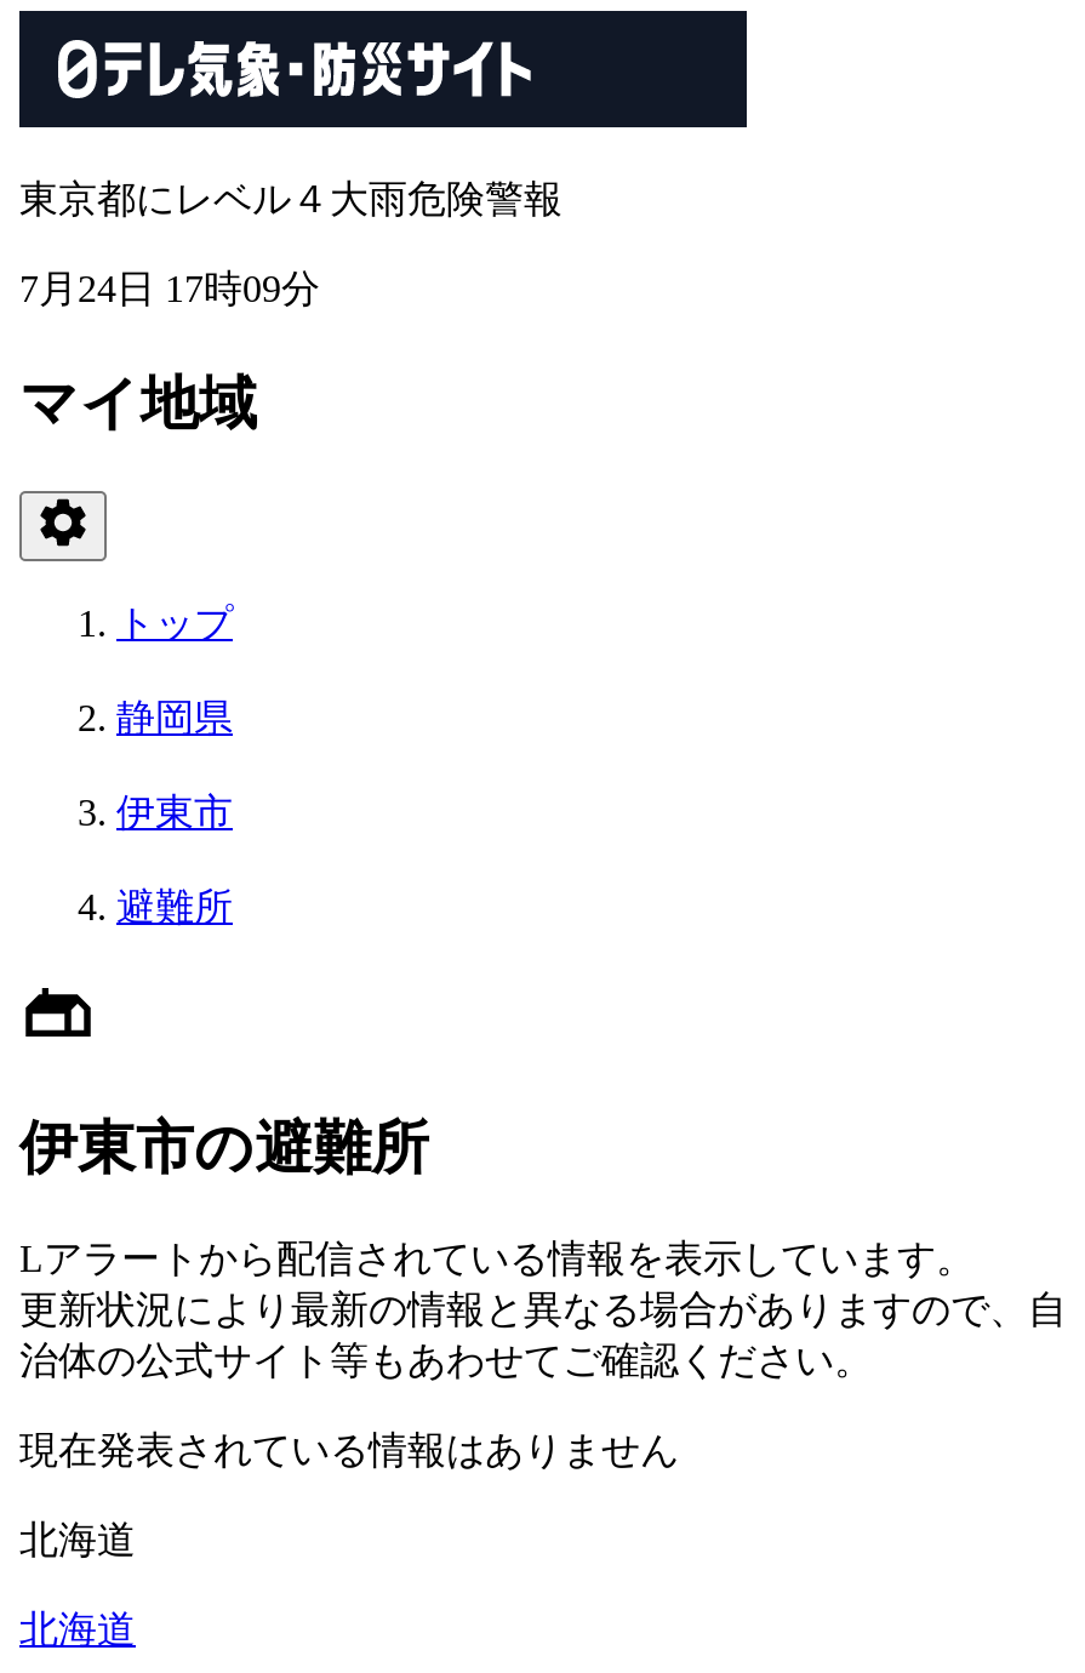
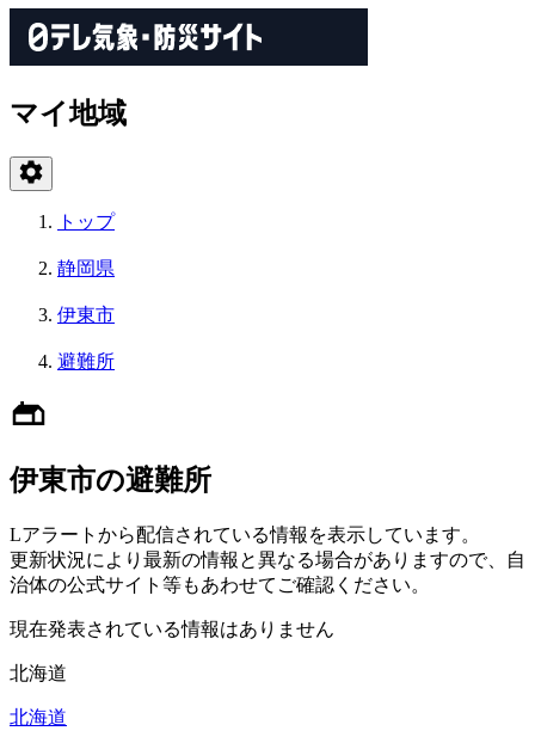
[19,178,563,309] 東京都にレベル４大雨危険警報 | 7月24日 17時09分 -> none

